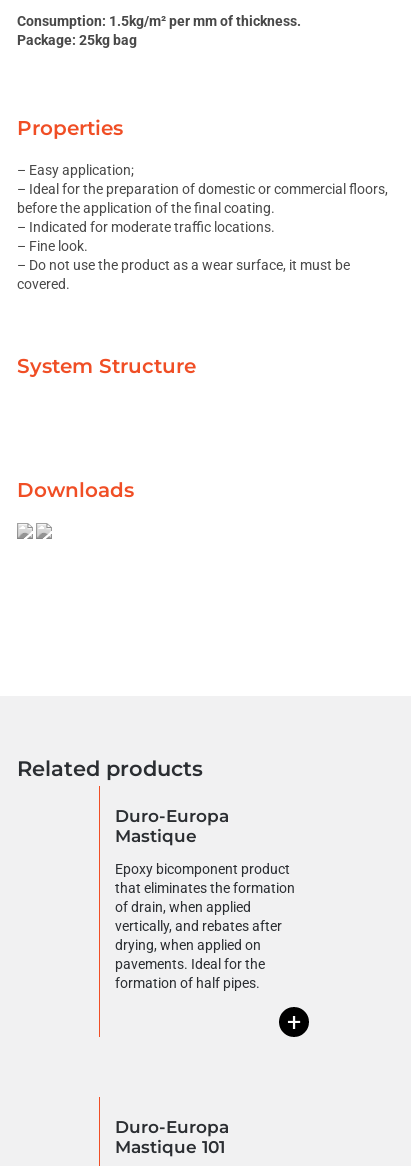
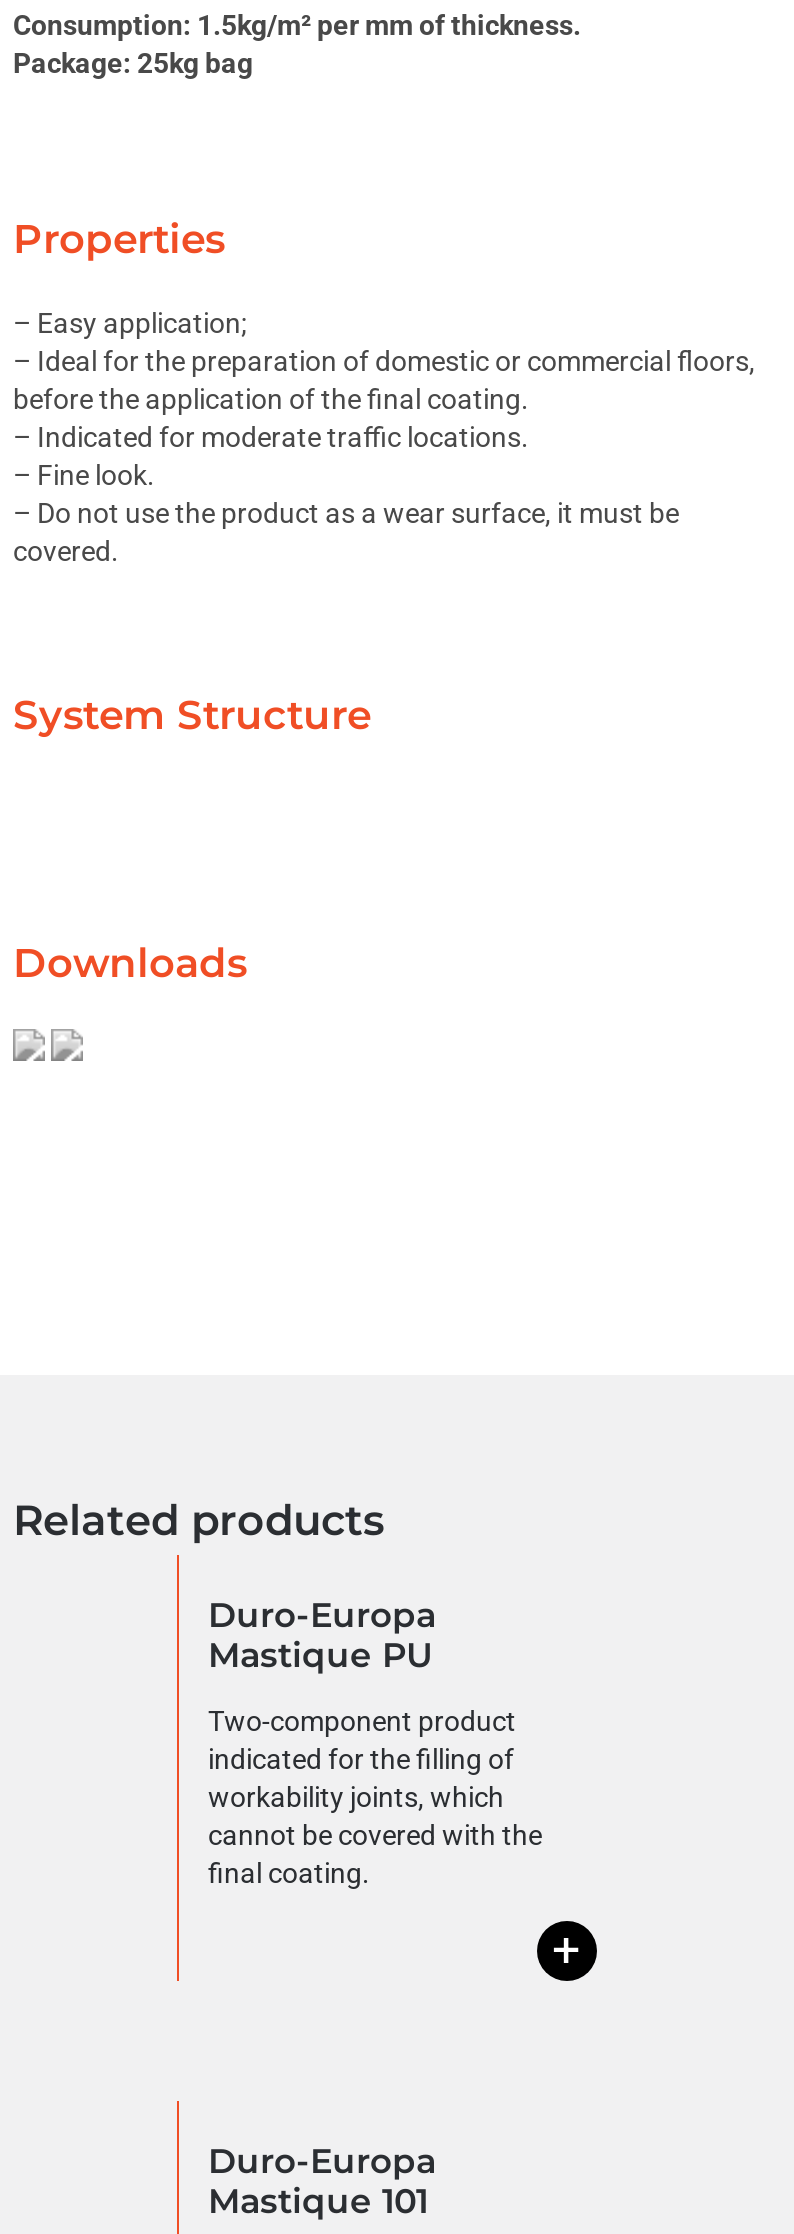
[114,826,196,846] Mastique -> [208,1635,432,1675] Mastique PU
[114,861,294,991] Epoxy bicomponent product | that eliminates the formation | of drain, when applied | vertically, and rebates after | drying, when applied on | pavements. Ideal for the | formation of half pipes. -> [208,1705,542,1889] Two-component product | indicated for the filling of | workability joints, which | cannot be covered with the | final coating.

